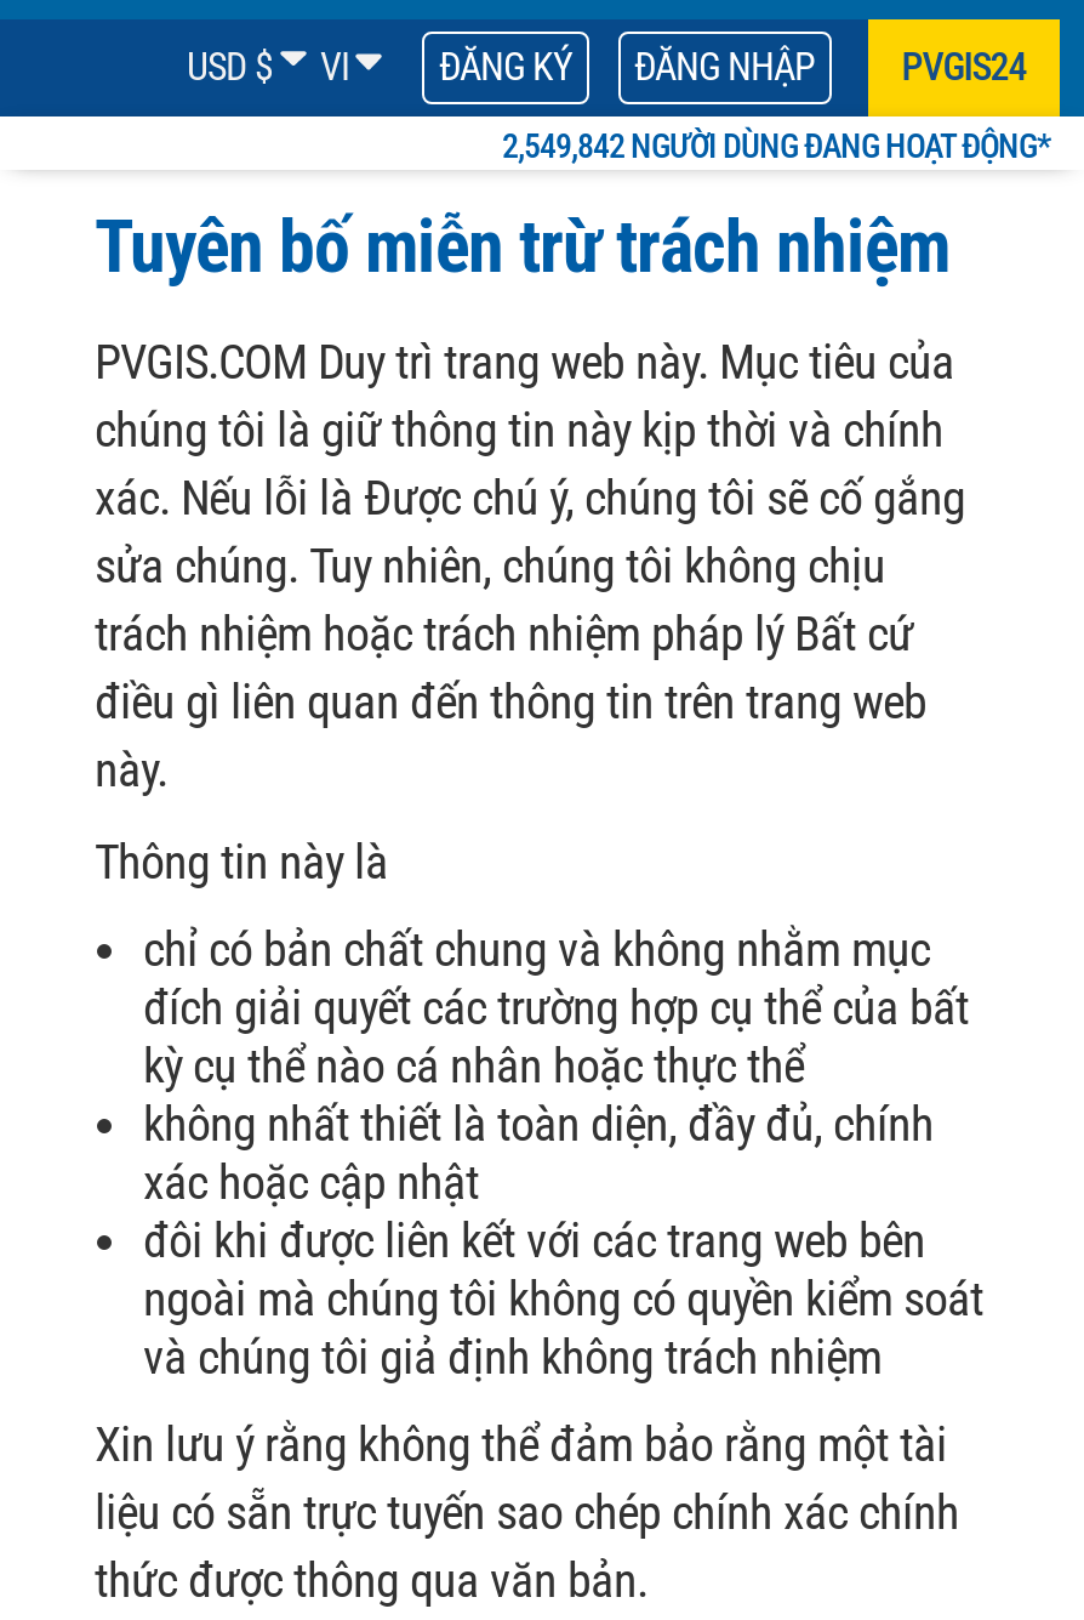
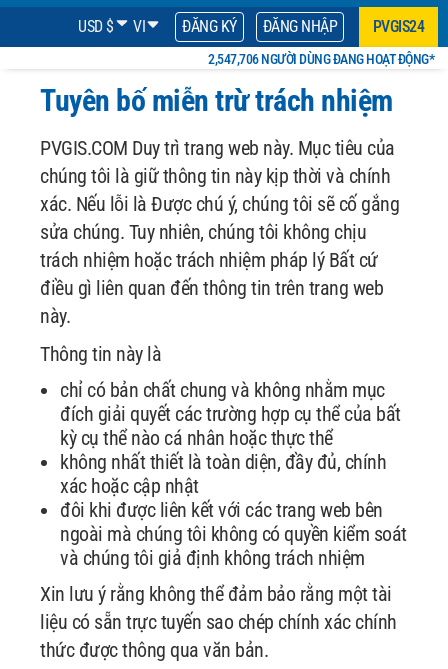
[502,126,1050,165] 2,549,842 NGƯỜI DÙNG ĐANG HOẠT ĐỘNG* -> [208,51,434,67] 2,547,706 NGƯỜI DÙNG ĐANG HOẠT ĐỘNG*

